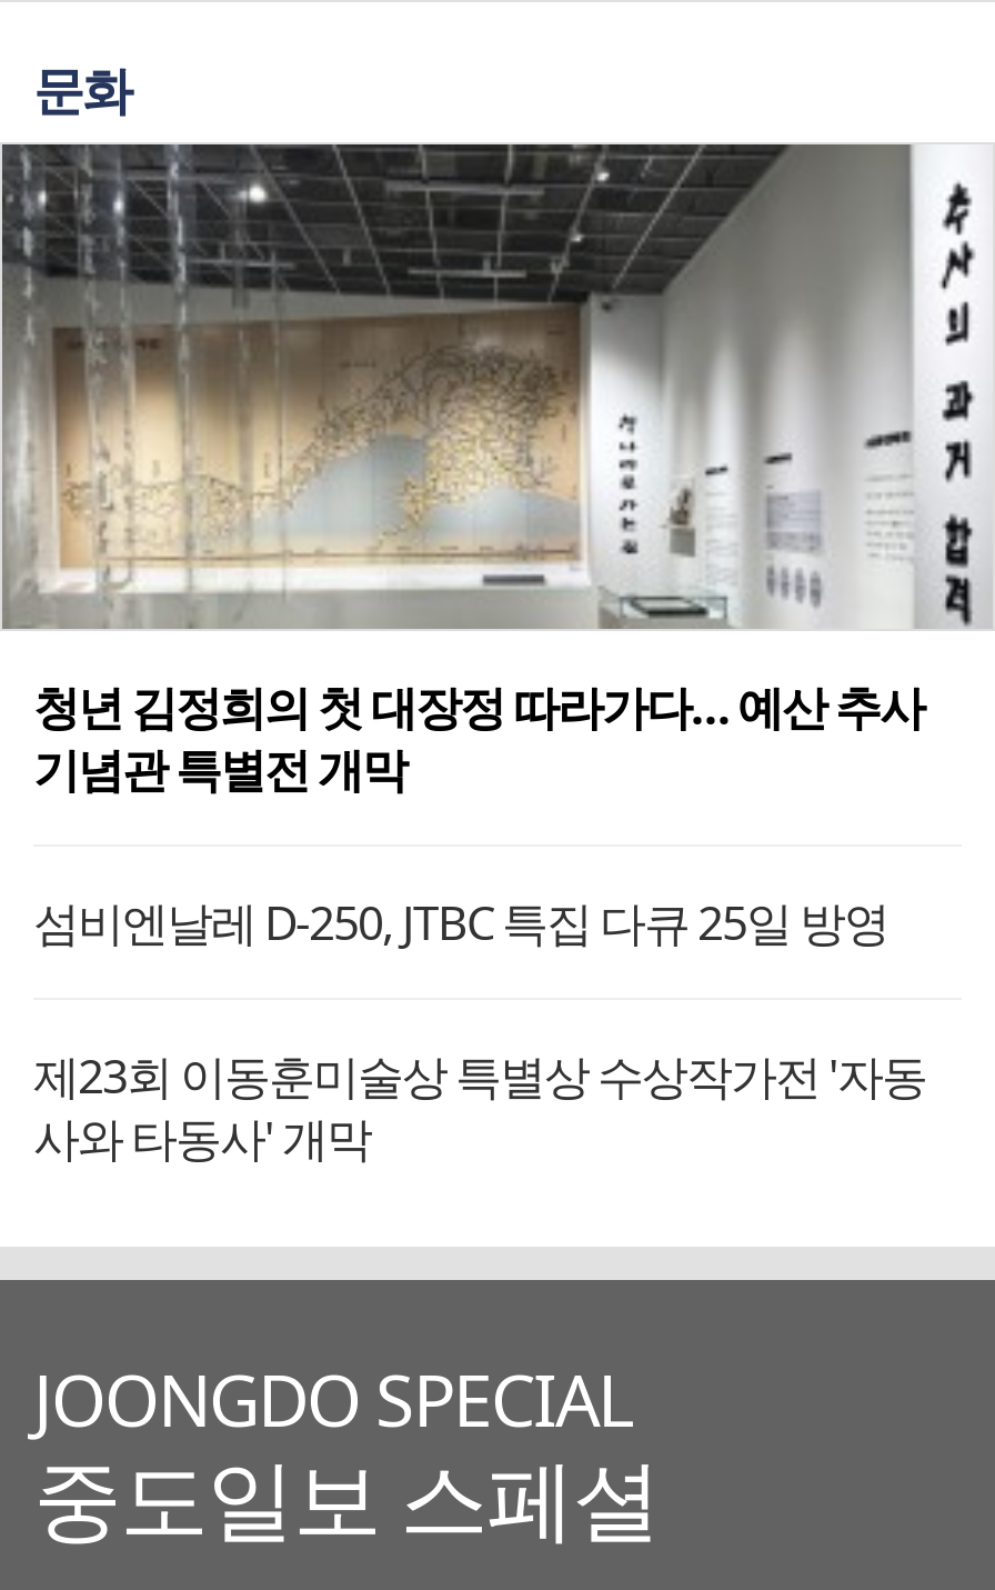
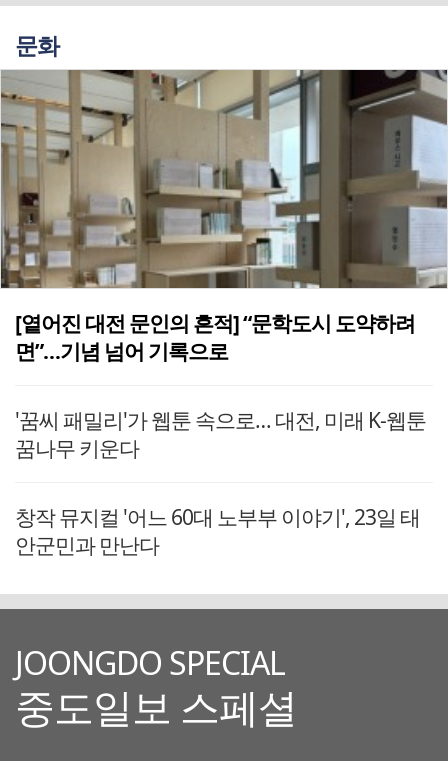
[7,142,988,800] [image] | 청년 김정희의 첫 대장정 따라가다… 예산 추사 | 기념관 특별전 개막 -> [3,69,445,365] [image] | [옅어진 대전 문인의 흔적] “문학도시 도약하려 | 면”…기념 넘어 기록으로
[33,891,888,953] 섬비엔날레 D-250, JTBC 특집 다큐 25일 방영 -> [15,406,426,462] '꿈씨 패밀리'가 웹툰 속으로… 대전, 미래 K-웹툰 | 꿈나무 키운다
[33,1044,926,1168] 제23회 이동훈미술상 특별상 수상작가전 '자동 | 사와 타동사' 개막 -> [15,503,420,559] 창작 뮤지컬 '어느 60대 노부부 이야기', 23일 태 | 안군민과 만난다

